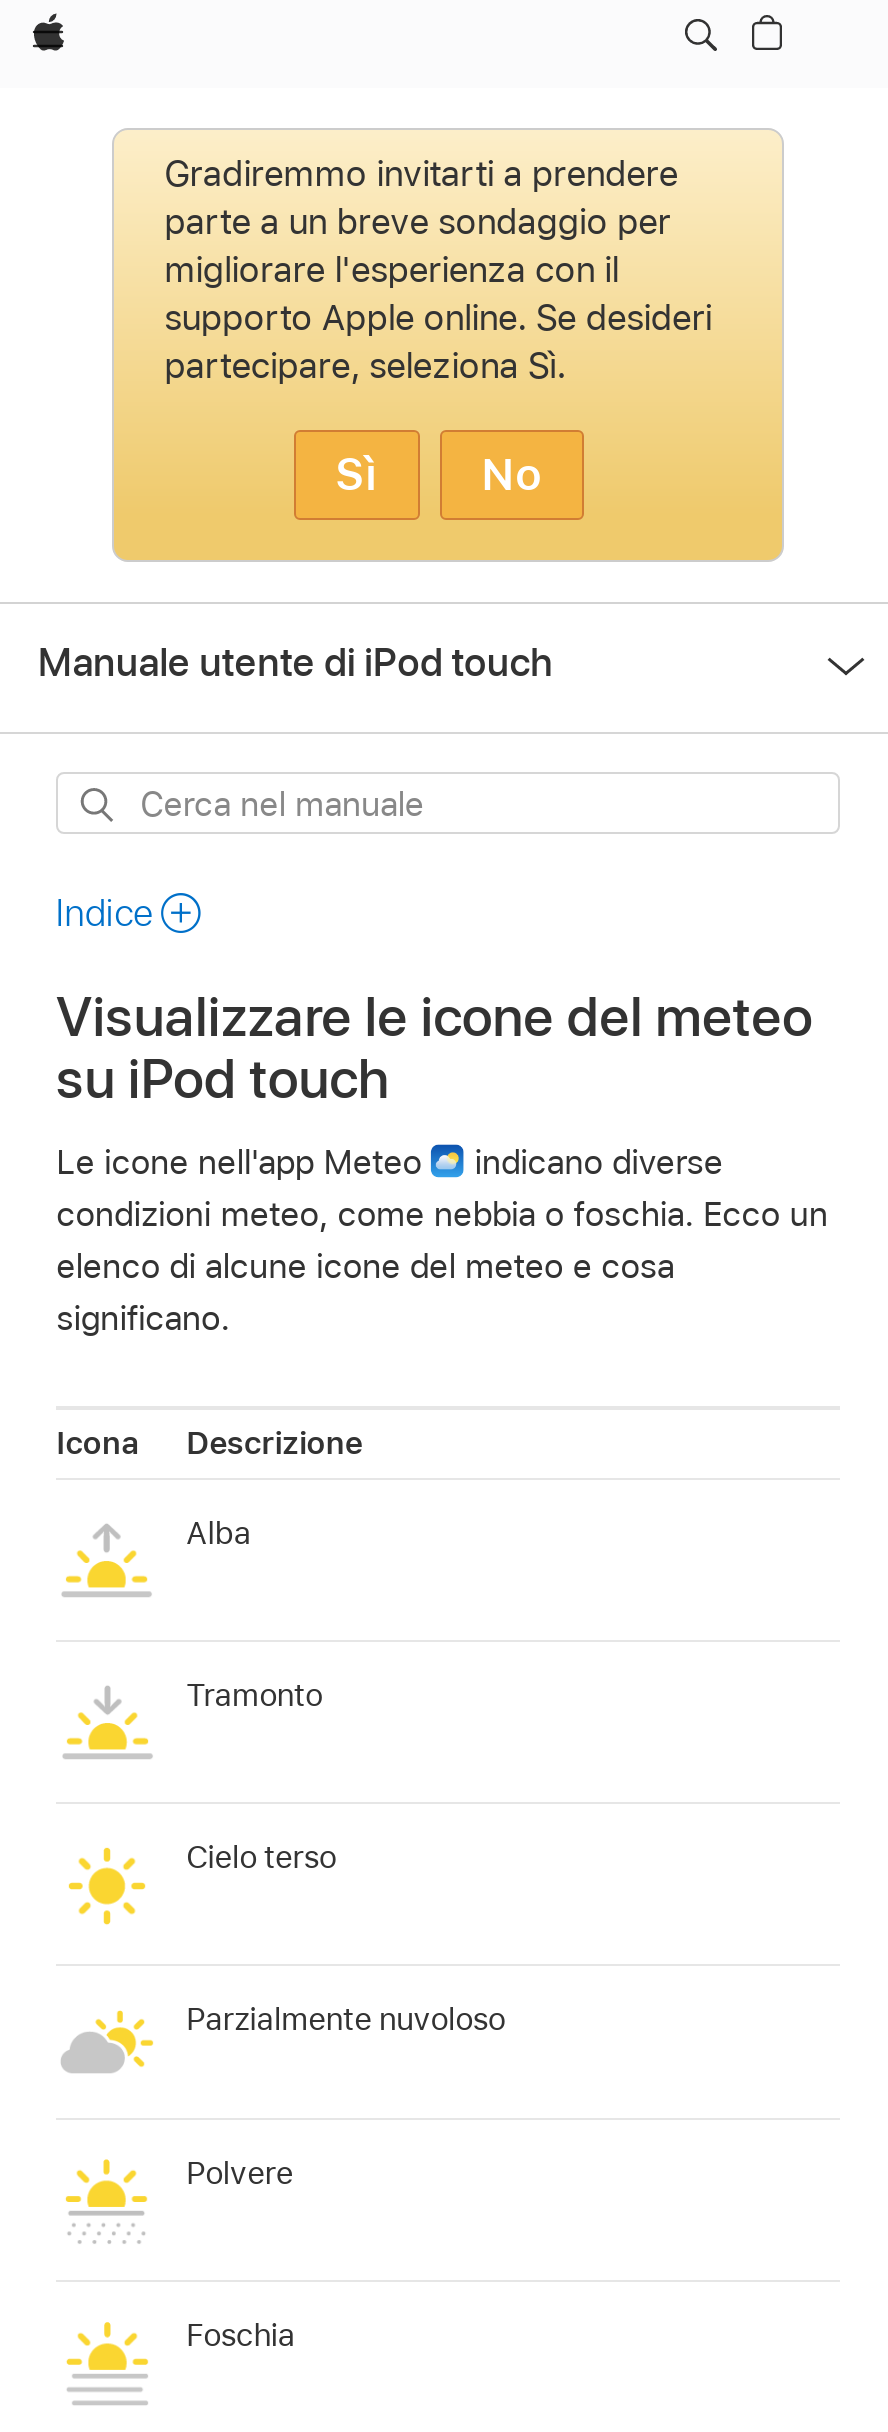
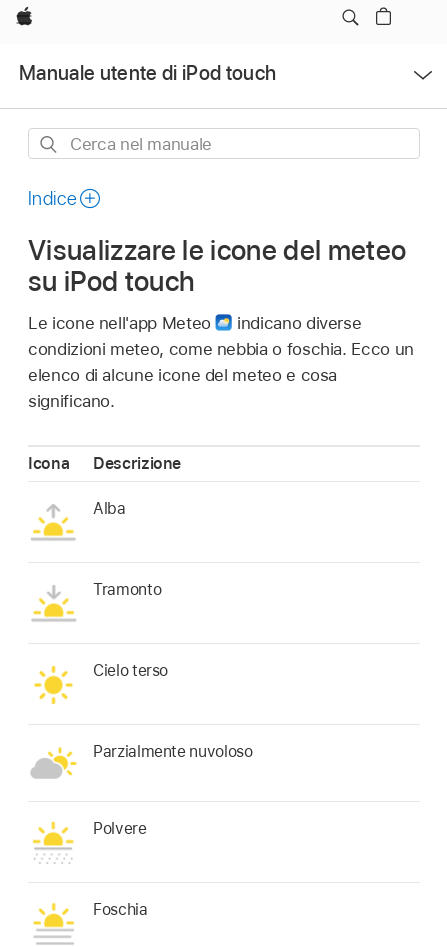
[112,128,784,564] [image] | Gradiremmo invitarti a prendere | parte a un breve sondaggio per | migliorare l'esperienza con il | supporto Apple online. Se desideri | partecipare, seleziona Sì. | Sì | No -> none

